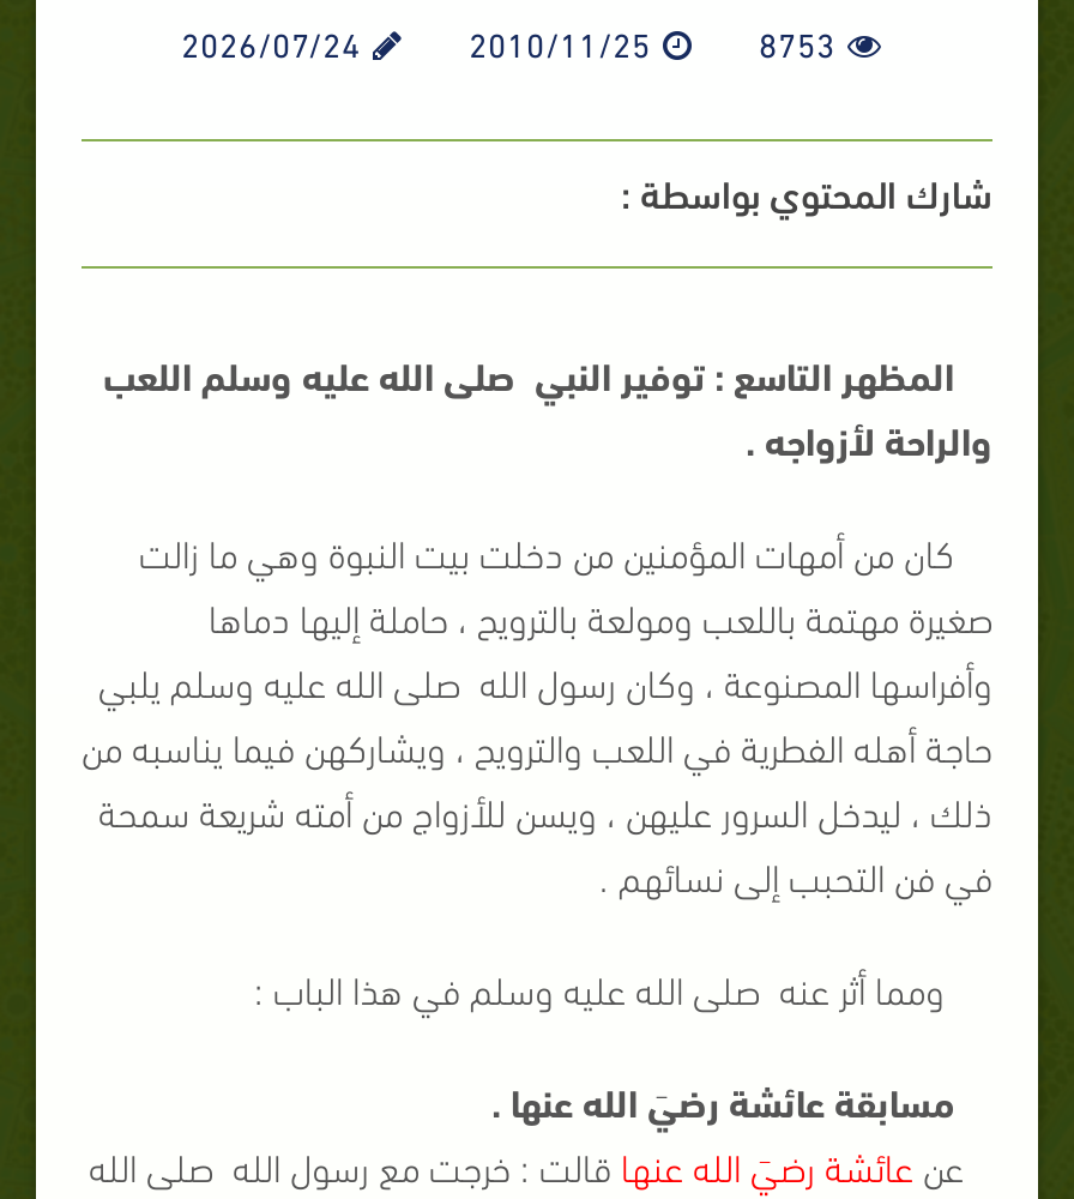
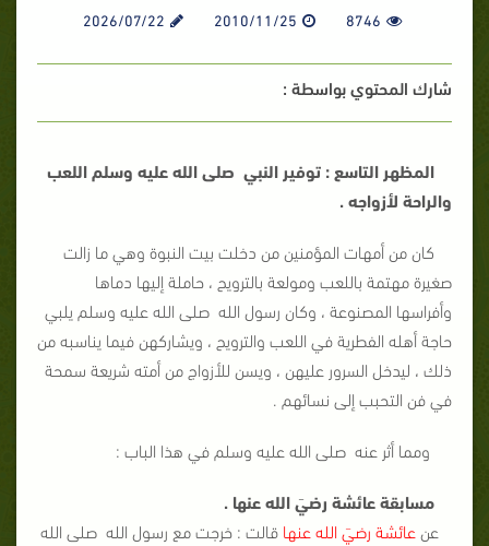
[181,17,361,67] 2026/07/24 -> [82,8,164,31] 2026/07/22
[759,17,835,67] 8753 -> [345,8,380,31] 8746

